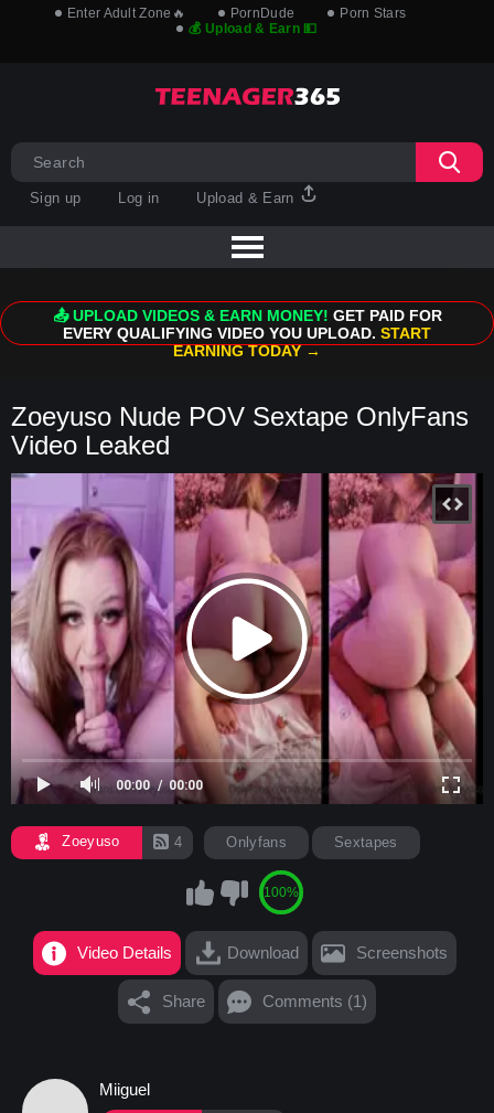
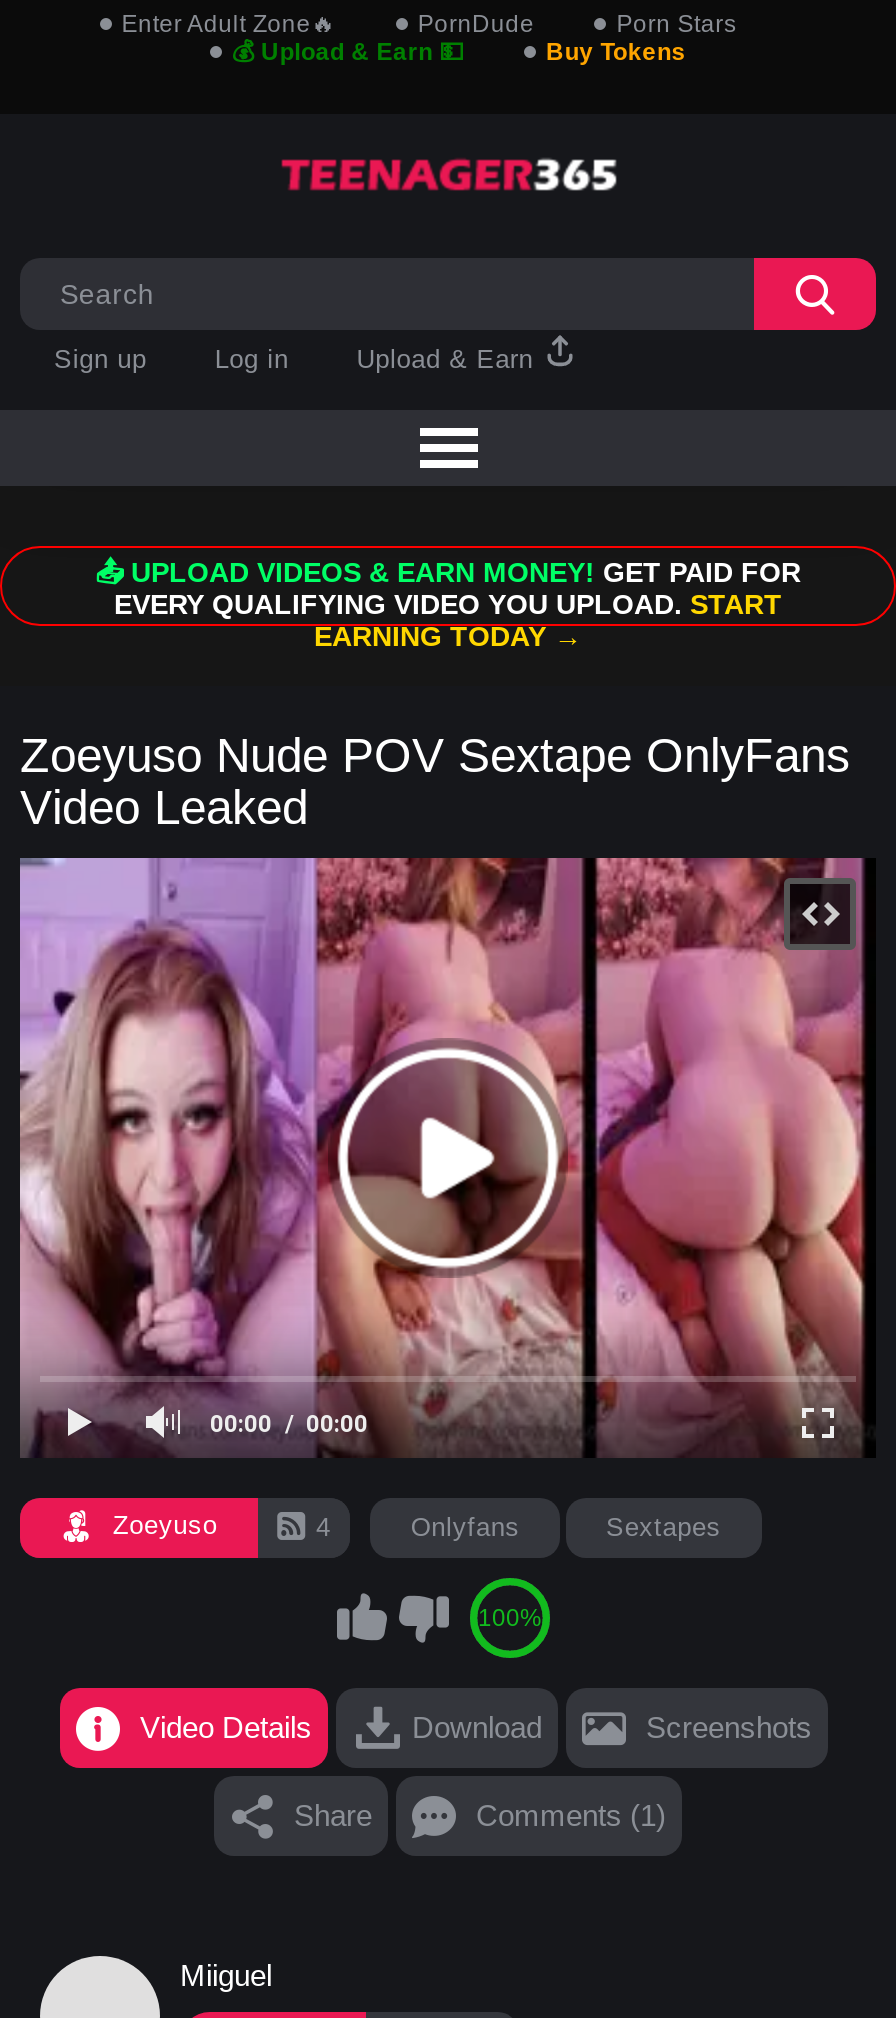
none -> [546,38,686,66] Buy Tokens

